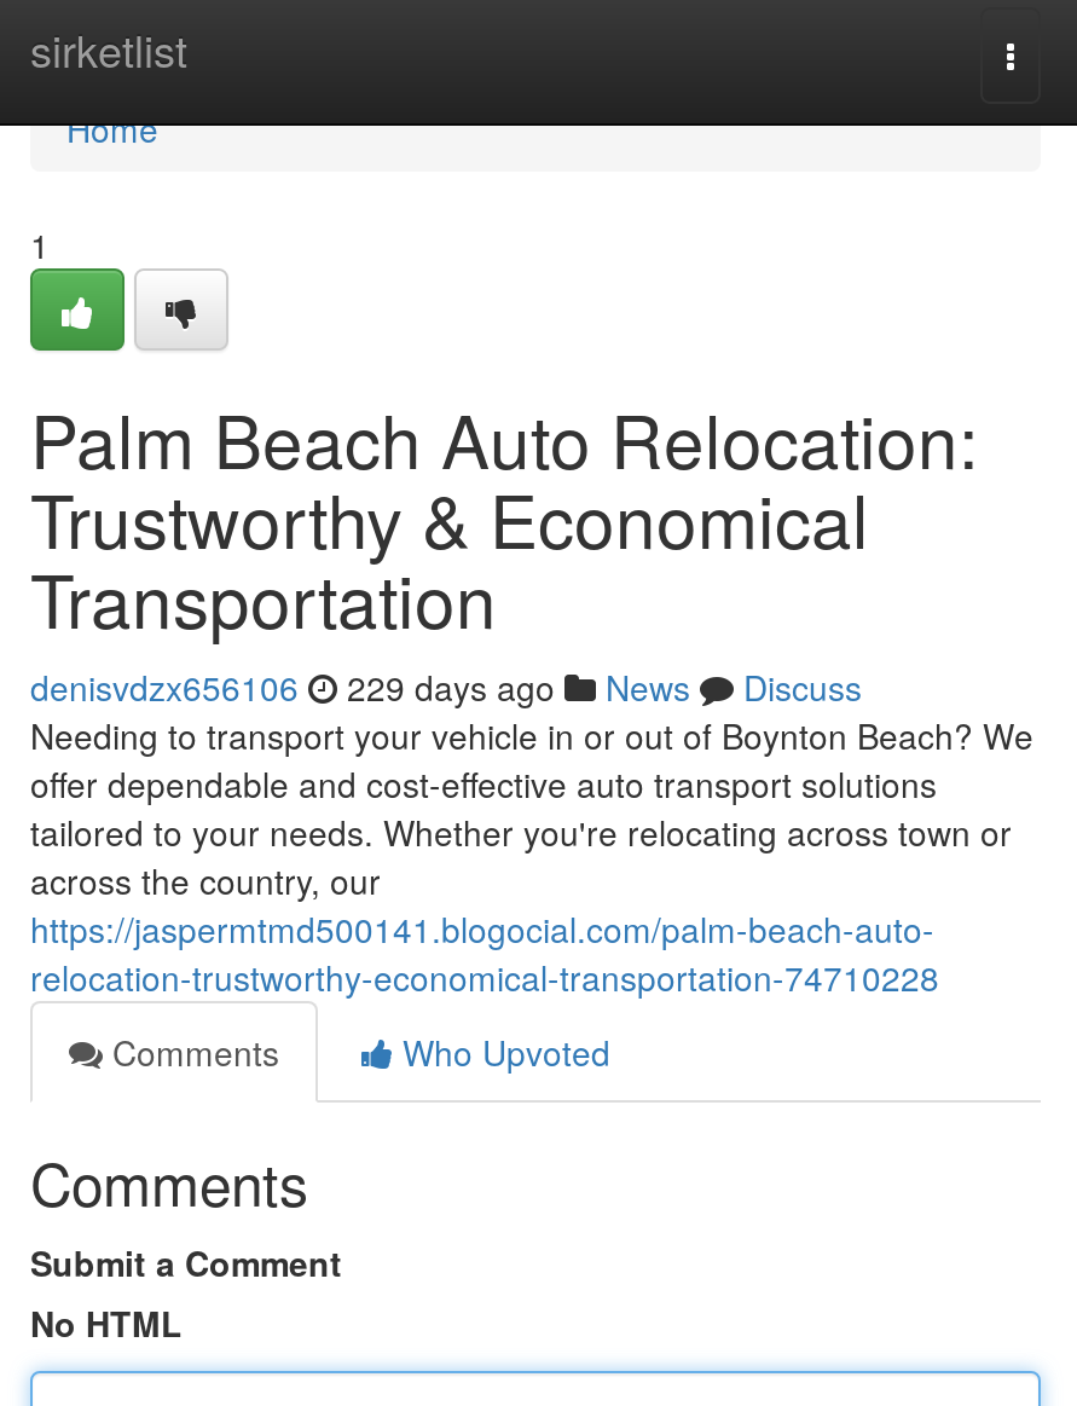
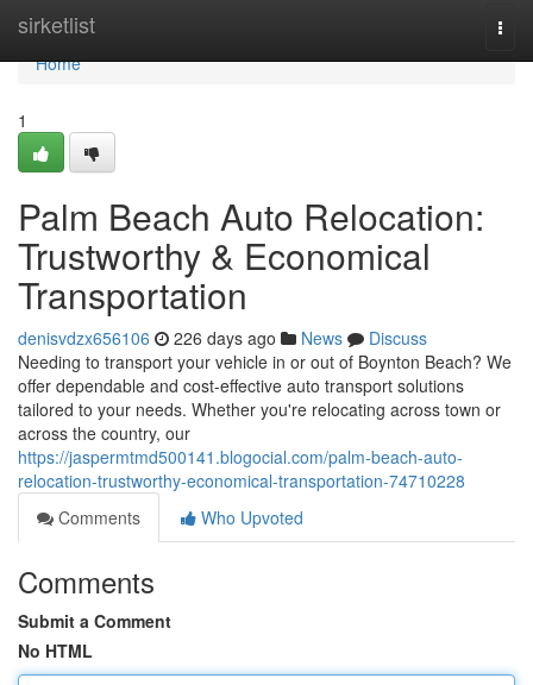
[30,663,862,711] denisvdzx656106 229 days ago News Discuss -> [18,326,427,350] denisvdzx656106 226 days ago News Discuss

